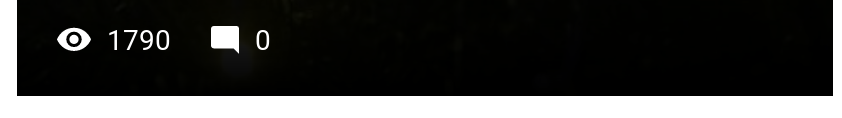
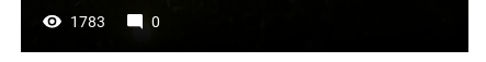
[107,24,171,56] 1790 -> [70,13,105,30] 1783

